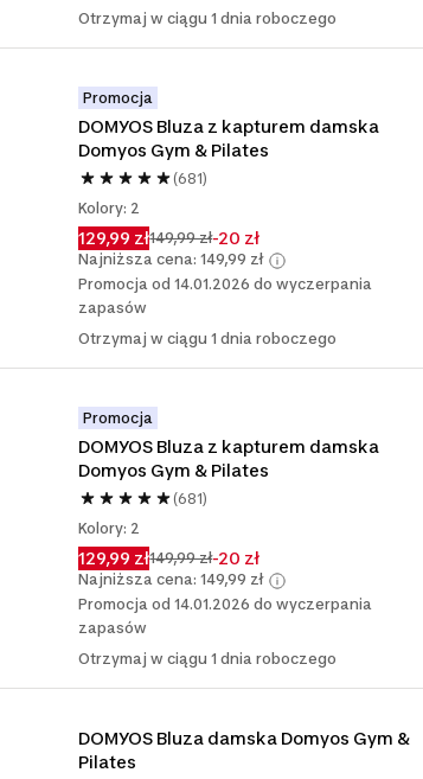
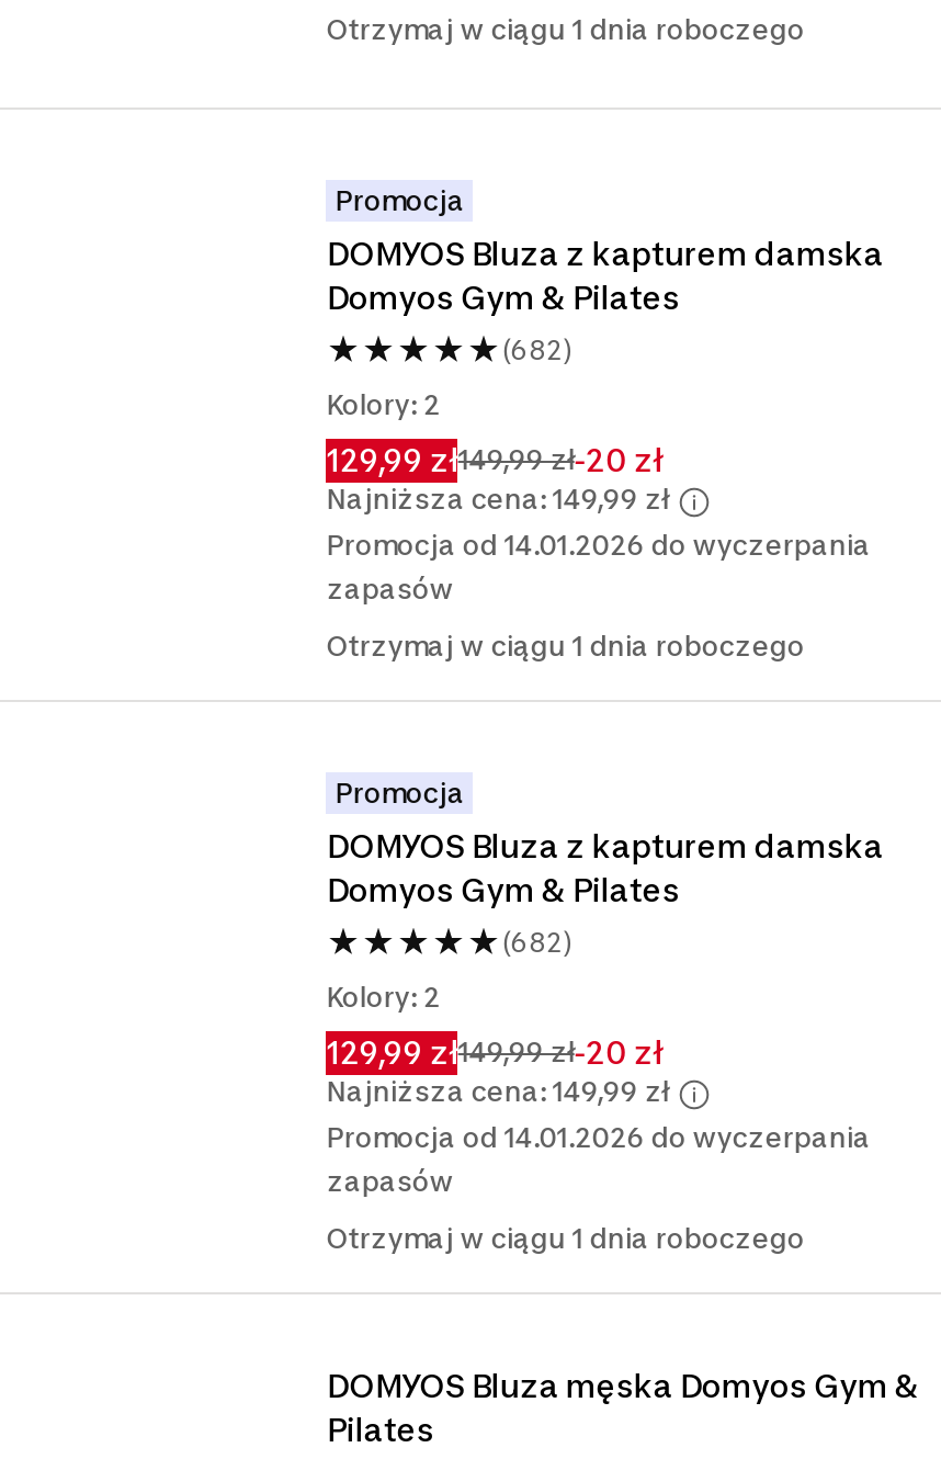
[173,169,208,187] (681) -> [502,333,572,366] (682)
[173,489,208,507] (681) -> [502,925,572,958] (682)
[79,728,410,748] DOMYOS Bluza damska Domyos Gym & -> [326,1366,919,1403] DOMYOS Bluza męska Domyos Gym &

